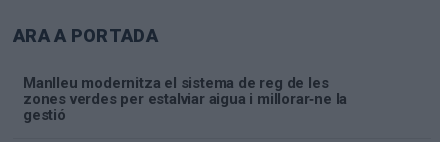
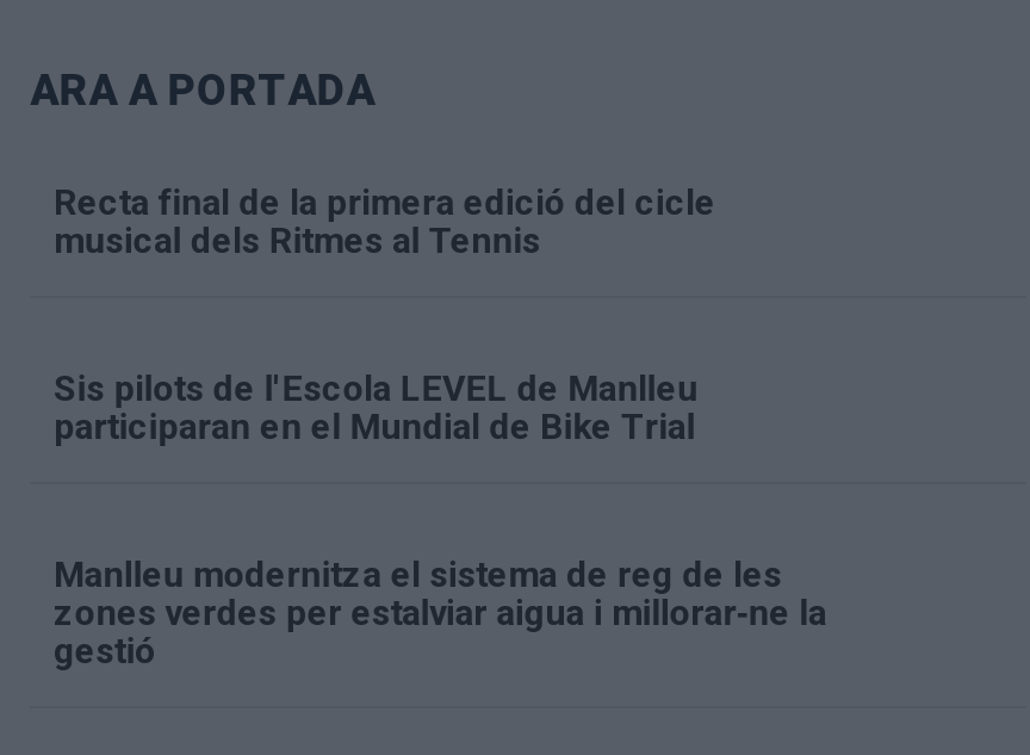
none -> [54,180,716,447] Recta final de la primera edició del cicle | musical dels Ritmes al Tennis | Sis pilots de l'Escola LEVEL de Manlleu | participaran en el Mundial de Bike Trial

